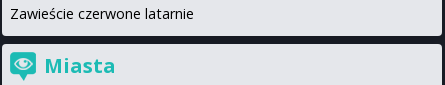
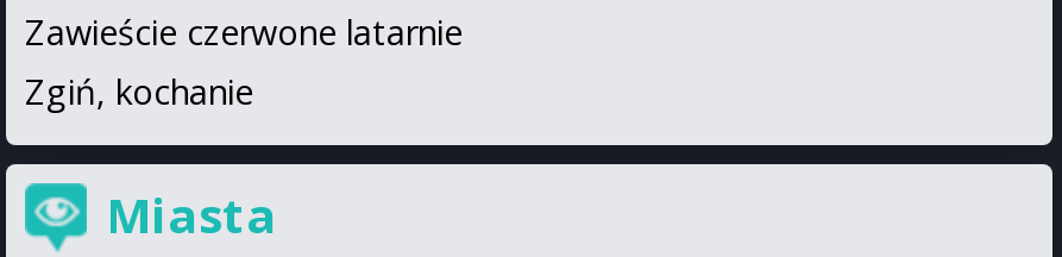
none -> [25,68,253,114] Zgiń, kochanie

